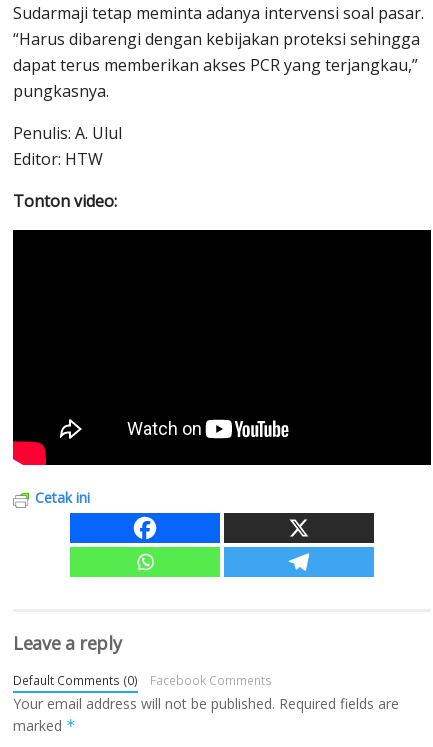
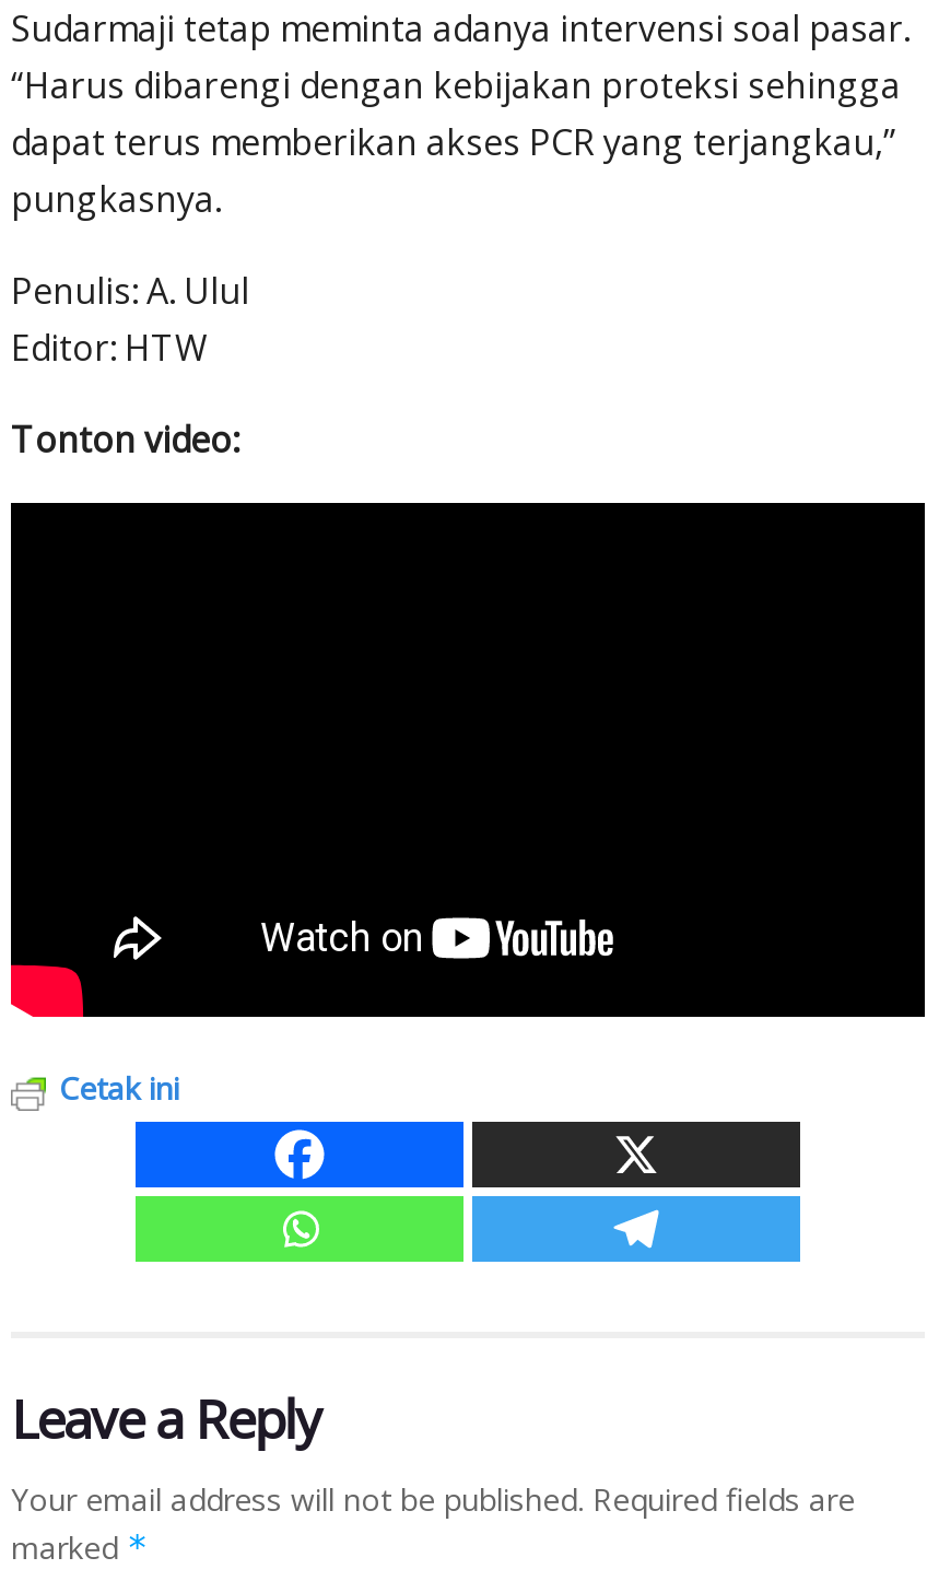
[13,631,272,688] Leave a reply | Default Comments (0) | Facebook Comments -> [11,1383,321,1455] Leave a Reply

